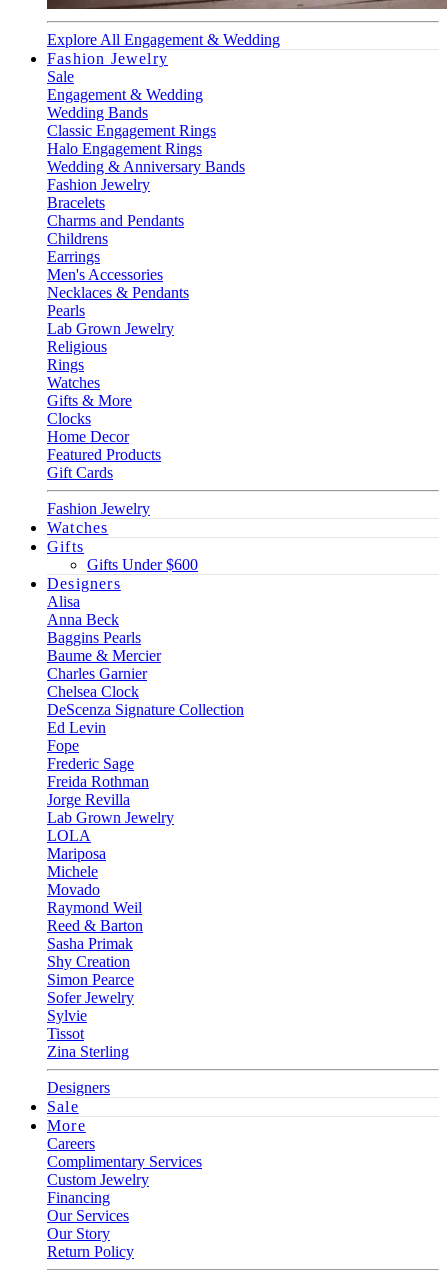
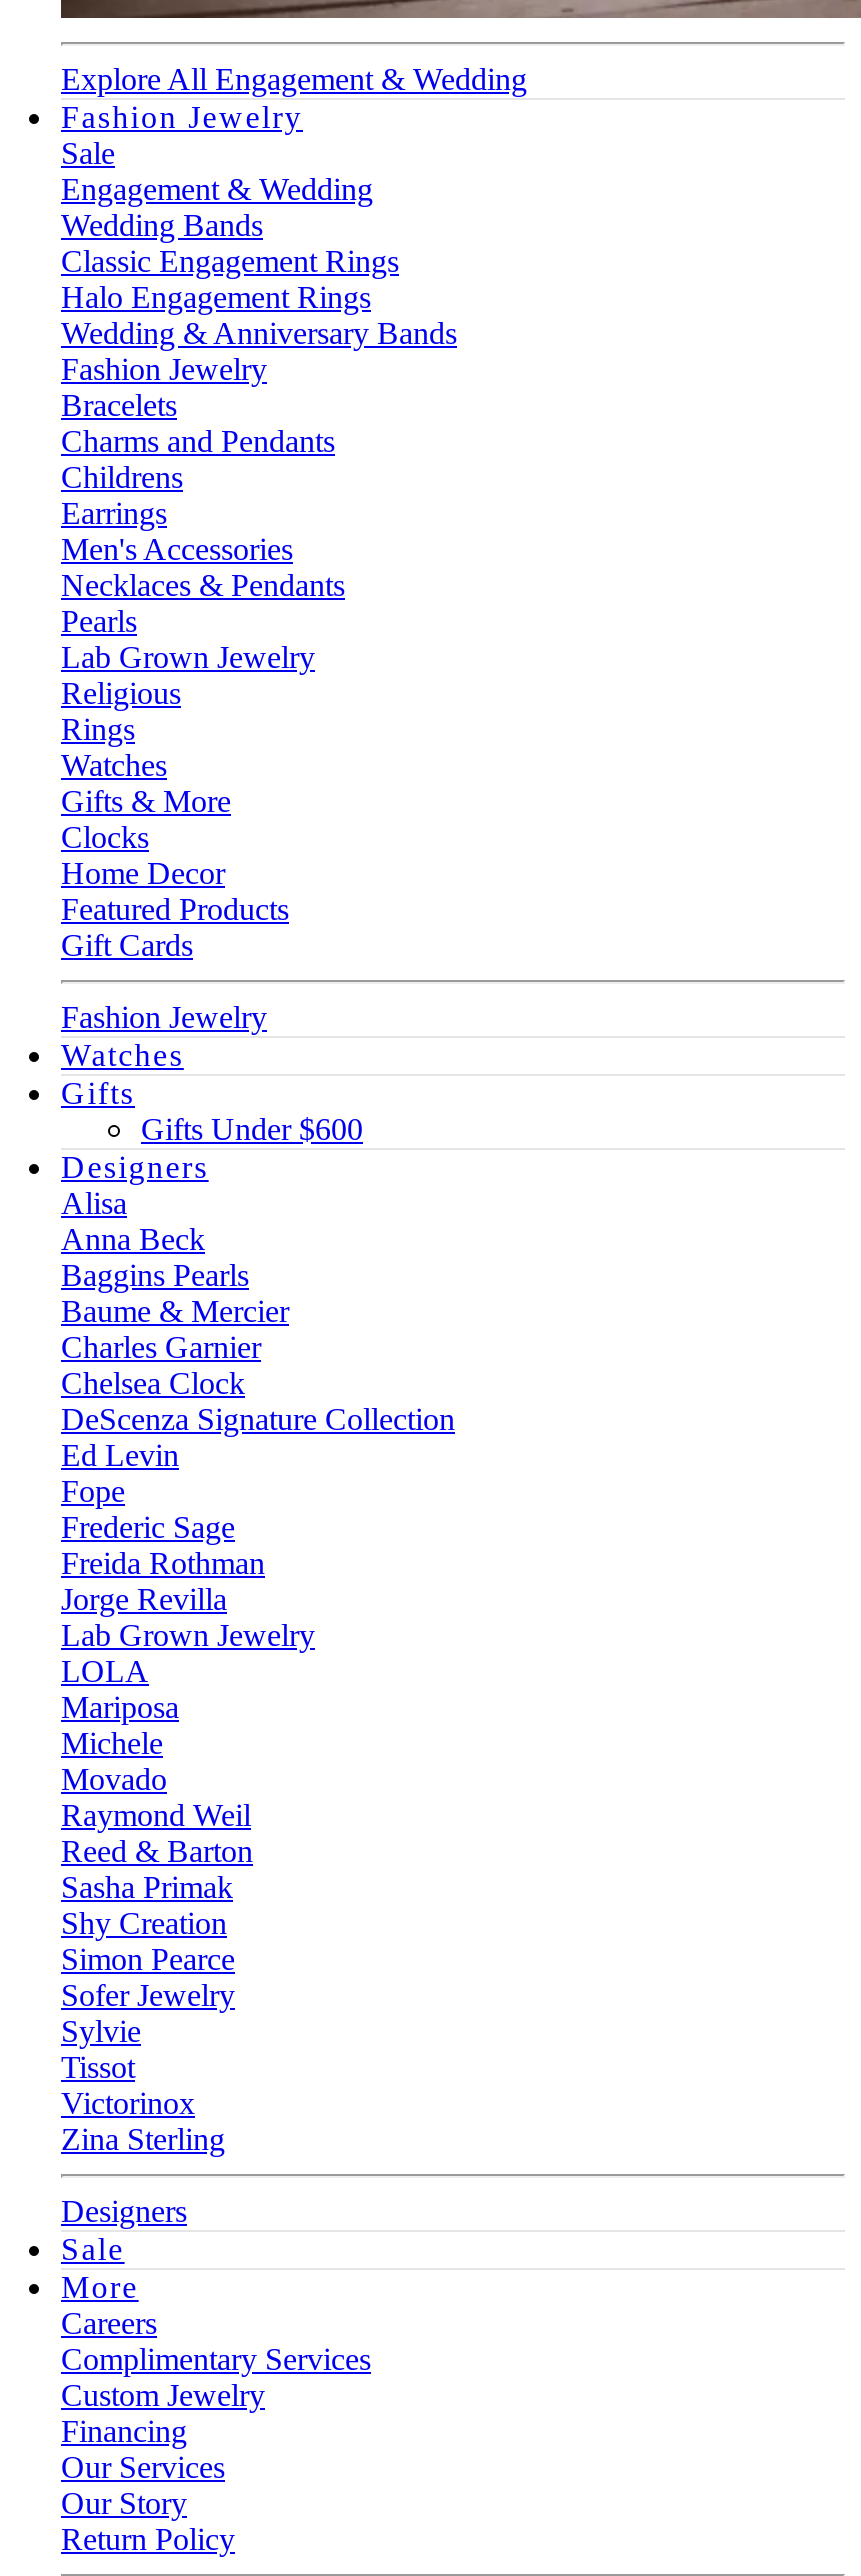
none -> [61,2086,195,2120] Victorinox

